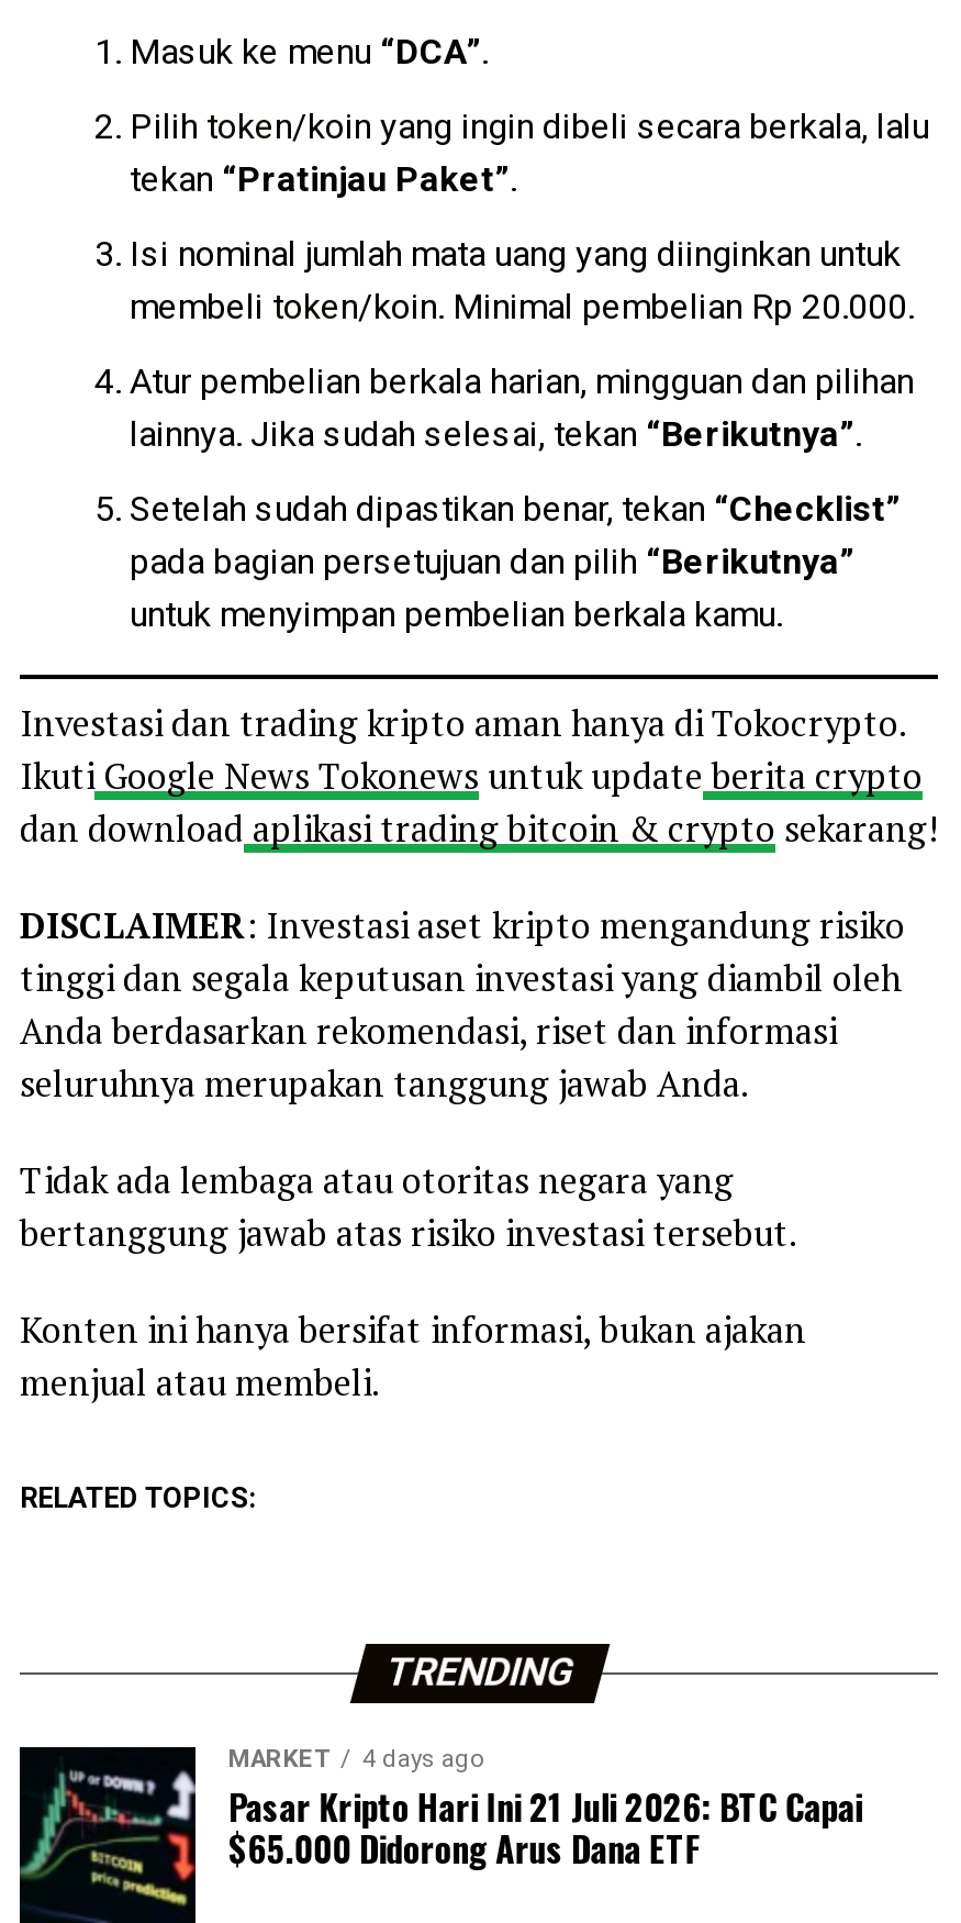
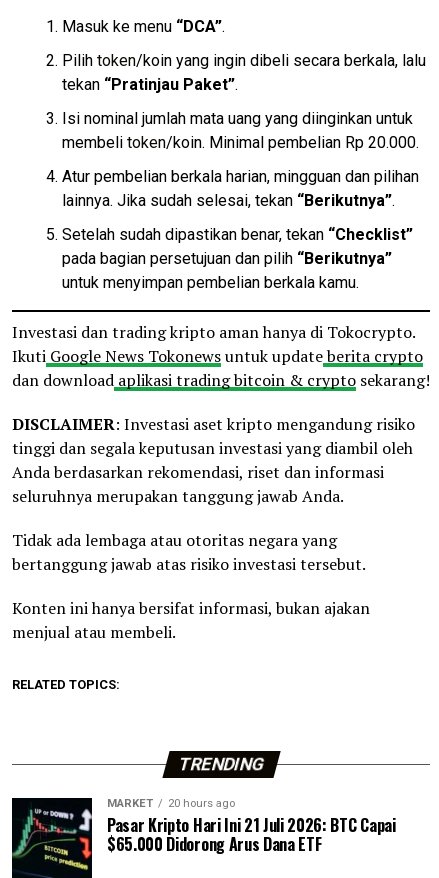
[228,1746,483,1774] MARKET 4 days ago -> [107,797,235,810] MARKET 20 hours ago

